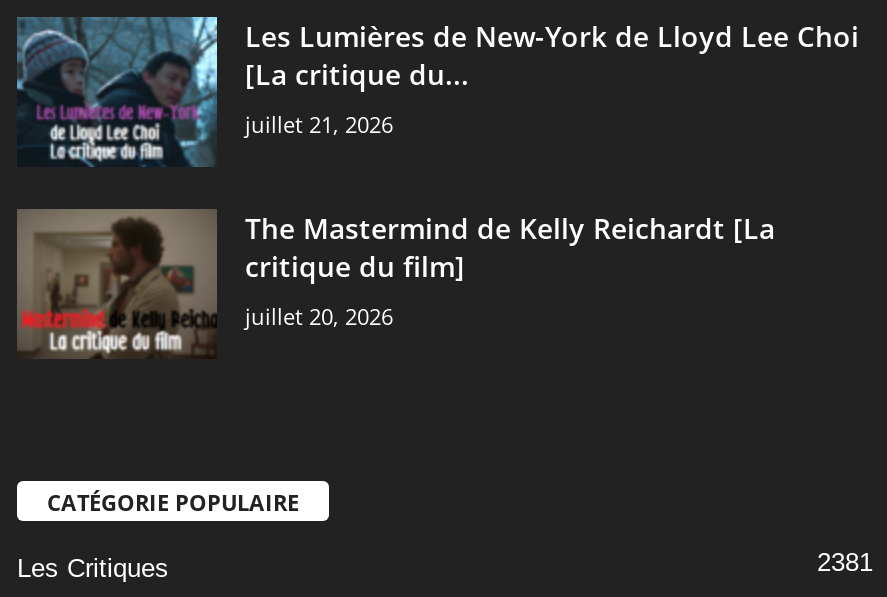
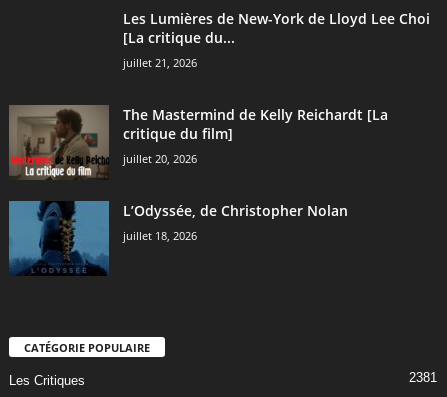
[15,15,219,167] [image] -> none
none -> [9,201,348,275] [image] | L’Odyssée, de Christopher Nolan | juillet 18, 2026

